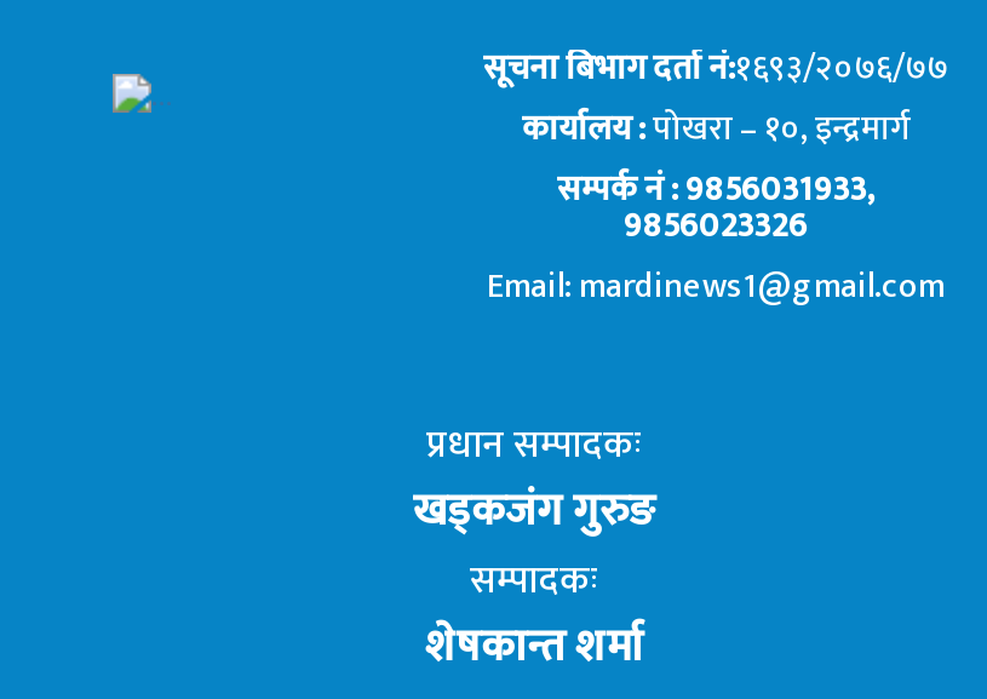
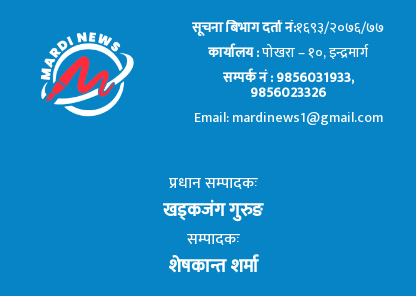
none -> [39,30,135,117] [image]

